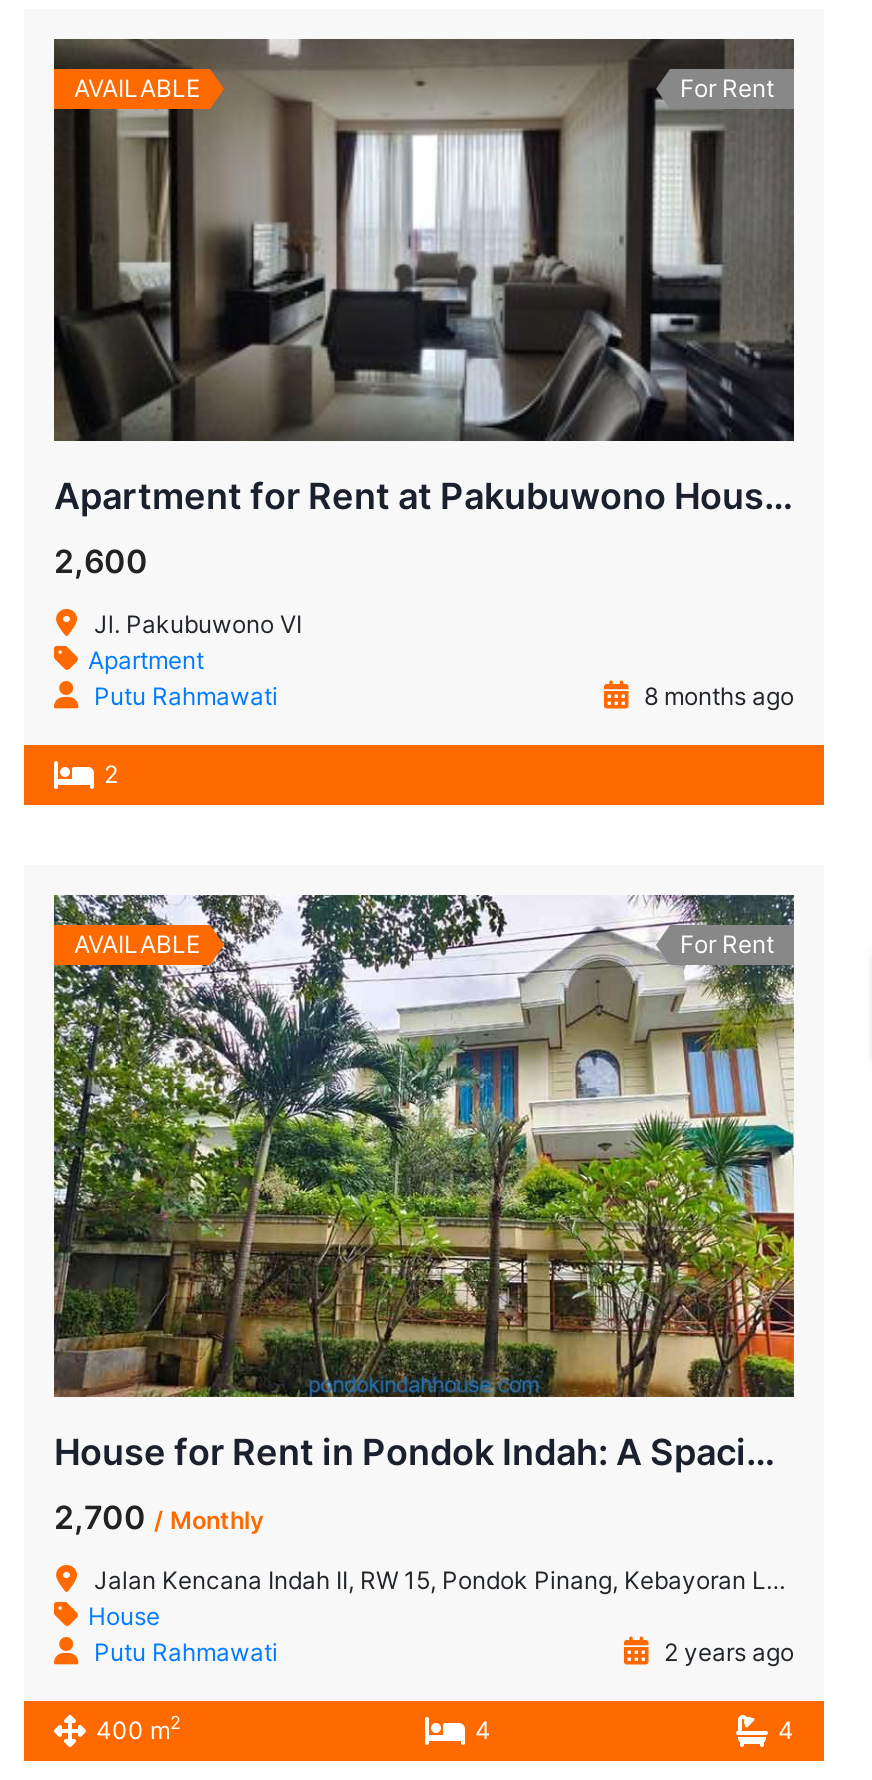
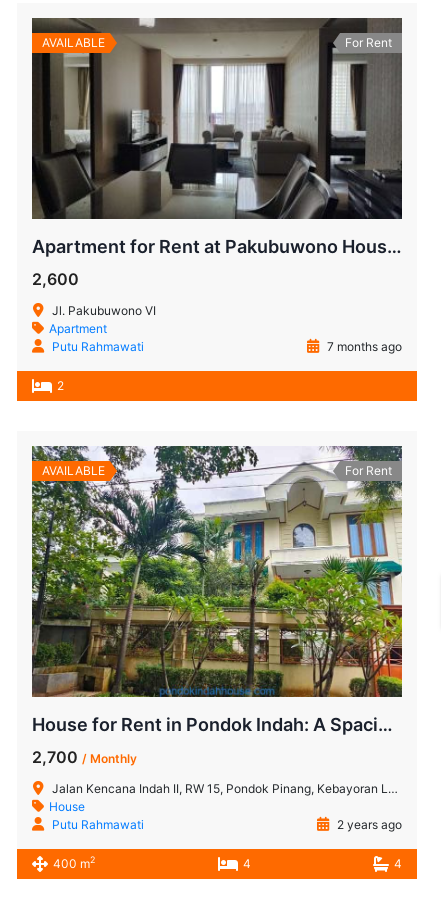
[638,682,794,712] 8 months ago -> [324,339,402,354] 7 months ago

